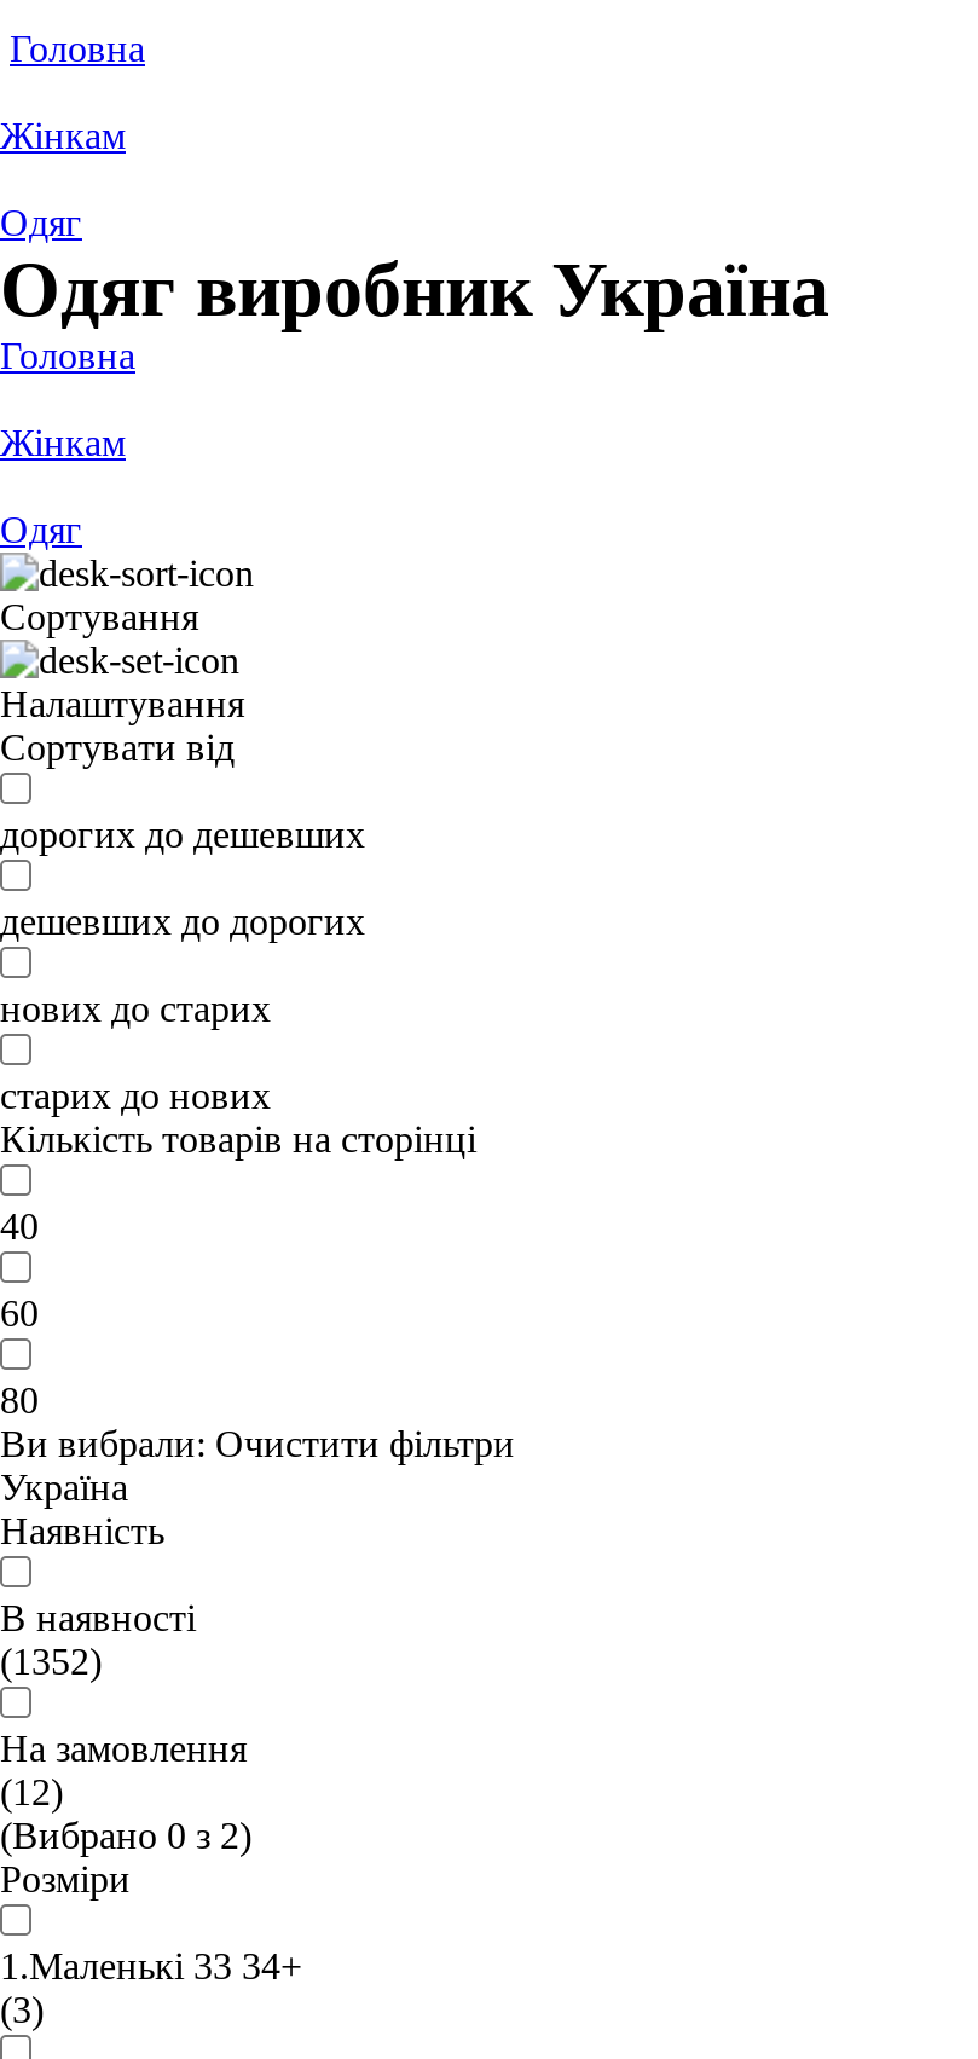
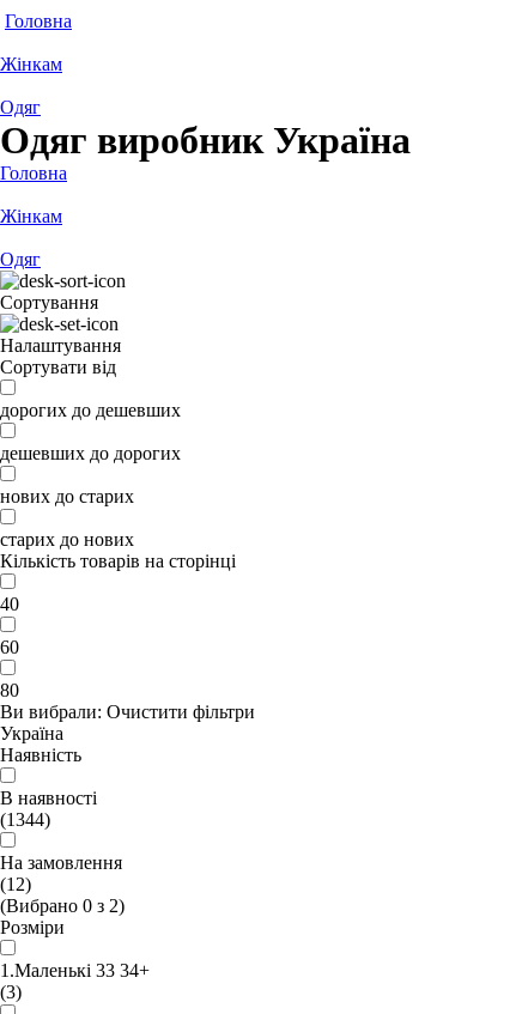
[0,1641,102,1682] (1352) -> [0,809,50,830] (1344)

